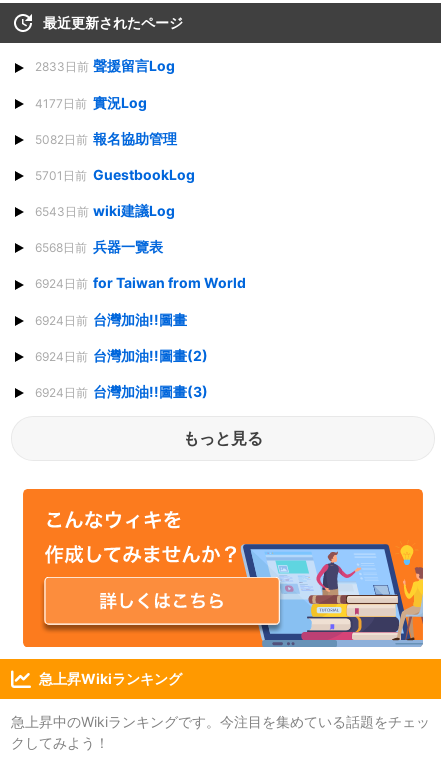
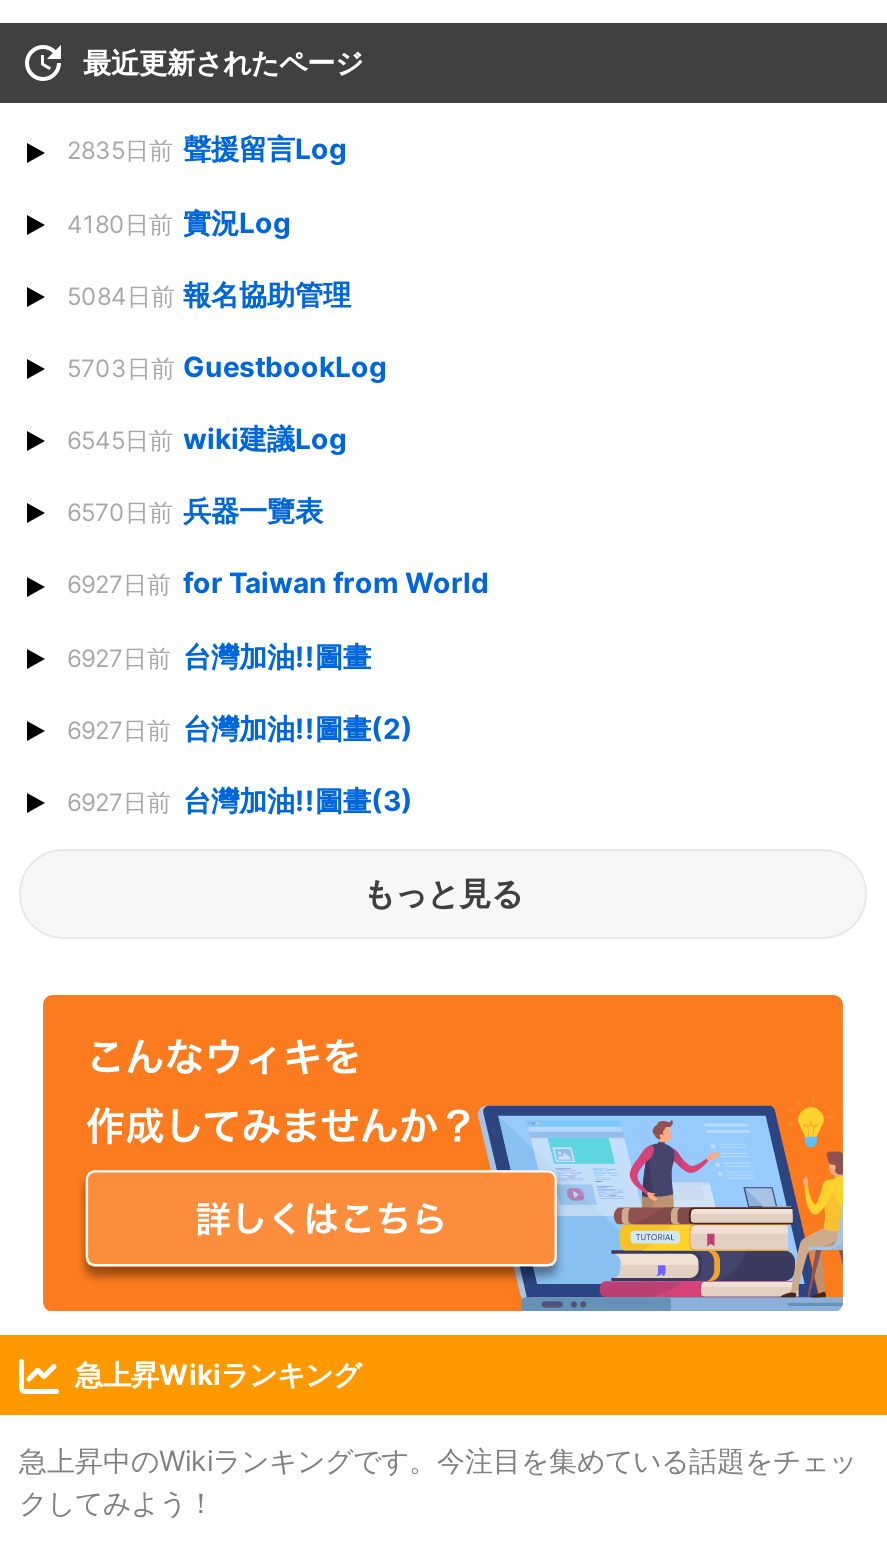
[35,57,175,74] 2833日前 聲援留言Log -> [67,132,347,166] 2835日前 聲援留言Log
[35,93,147,110] 4177日前 實況Log -> [67,204,291,238] 4180日前 實況Log
[35,130,177,147] 5082日前 報名協助管理 -> [67,276,351,310] 5084日前 報名協助管理
[35,166,195,183] 5701日前 GuestbookLog -> [67,349,387,383] 5703日前 GuestbookLog
[35,202,175,219] 6543日前 wiki建議Log -> [67,421,347,455] 6545日前 wiki建議Log
[35,238,163,255] 6568日前 兵器一覽表 -> [67,494,323,528] 6570日前 兵器一覽表
[35,274,246,291] 6924日前 for Taiwan from World -> [67,566,489,600] 6927日前 for Taiwan from World
[35,311,187,328] 6924日前 台灣加油!!圖畫 -> [67,638,371,672] 6927日前 台灣加油!!圖畫
[35,347,208,364] 6924日前 台灣加油!!圖畫(2) -> [67,711,413,745] 6927日前 台灣加油!!圖畫(2)
[35,383,208,400] 6924日前 台灣加油!!圖畫(3) -> [67,783,413,817] 6927日前 台灣加油!!圖畫(3)

